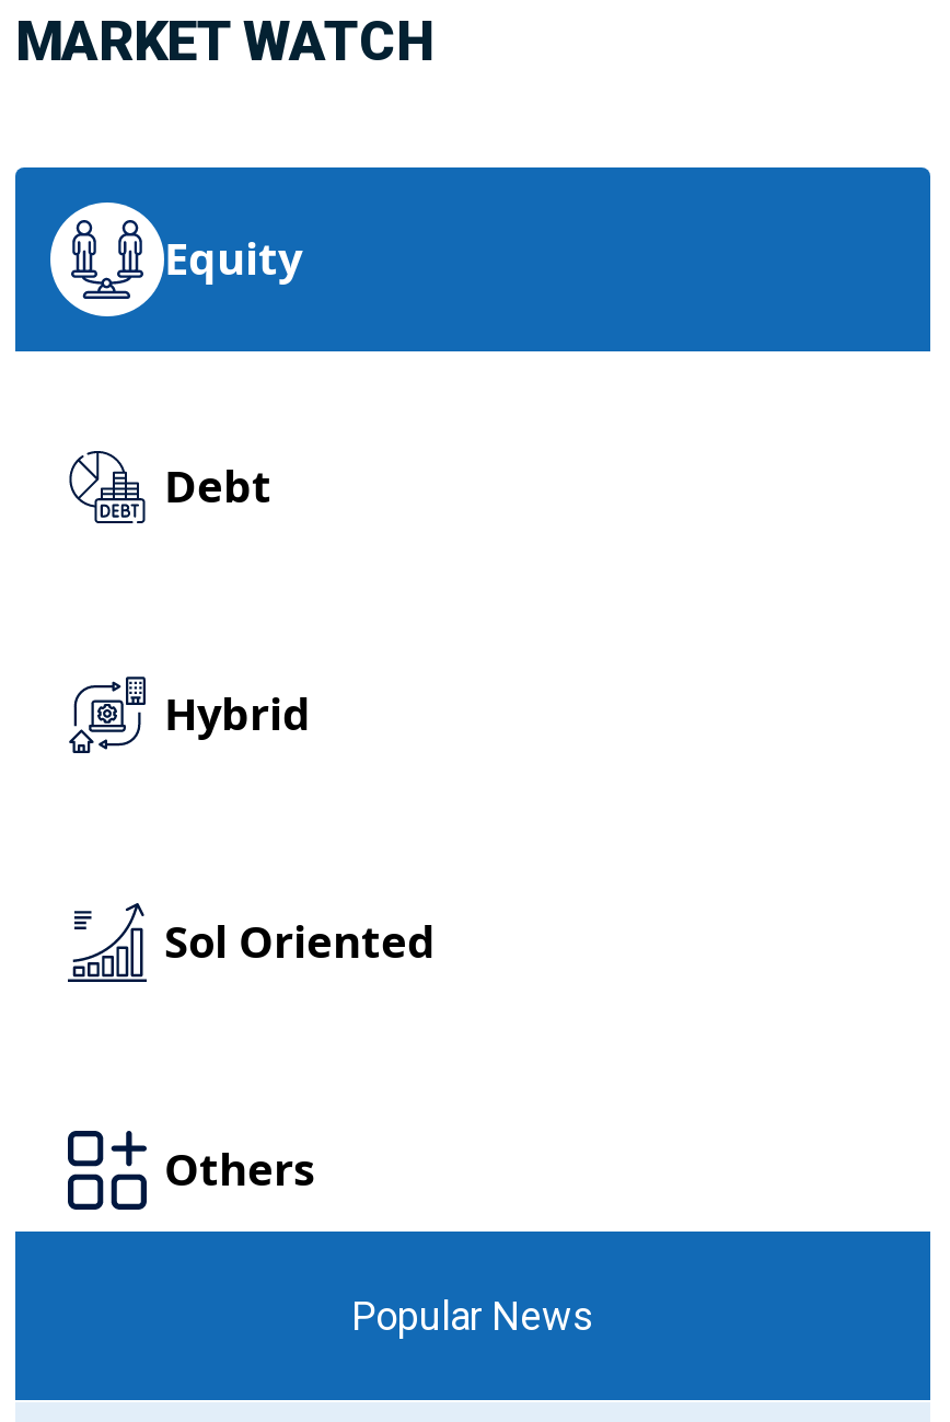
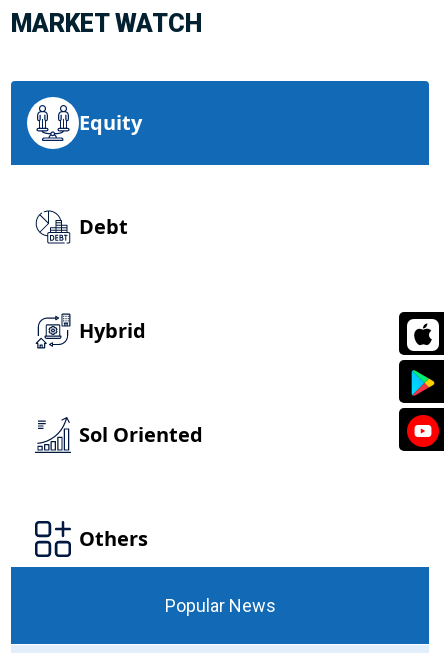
none -> [398,311,441,452] [image]

